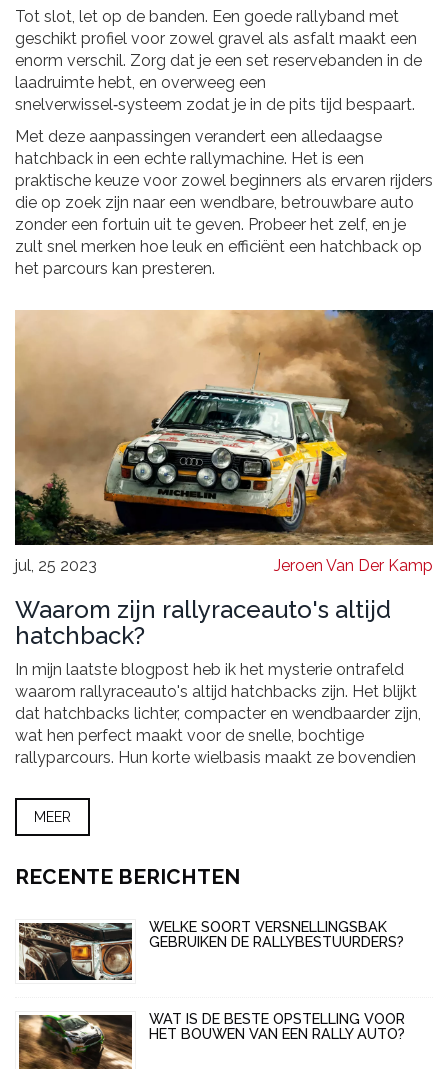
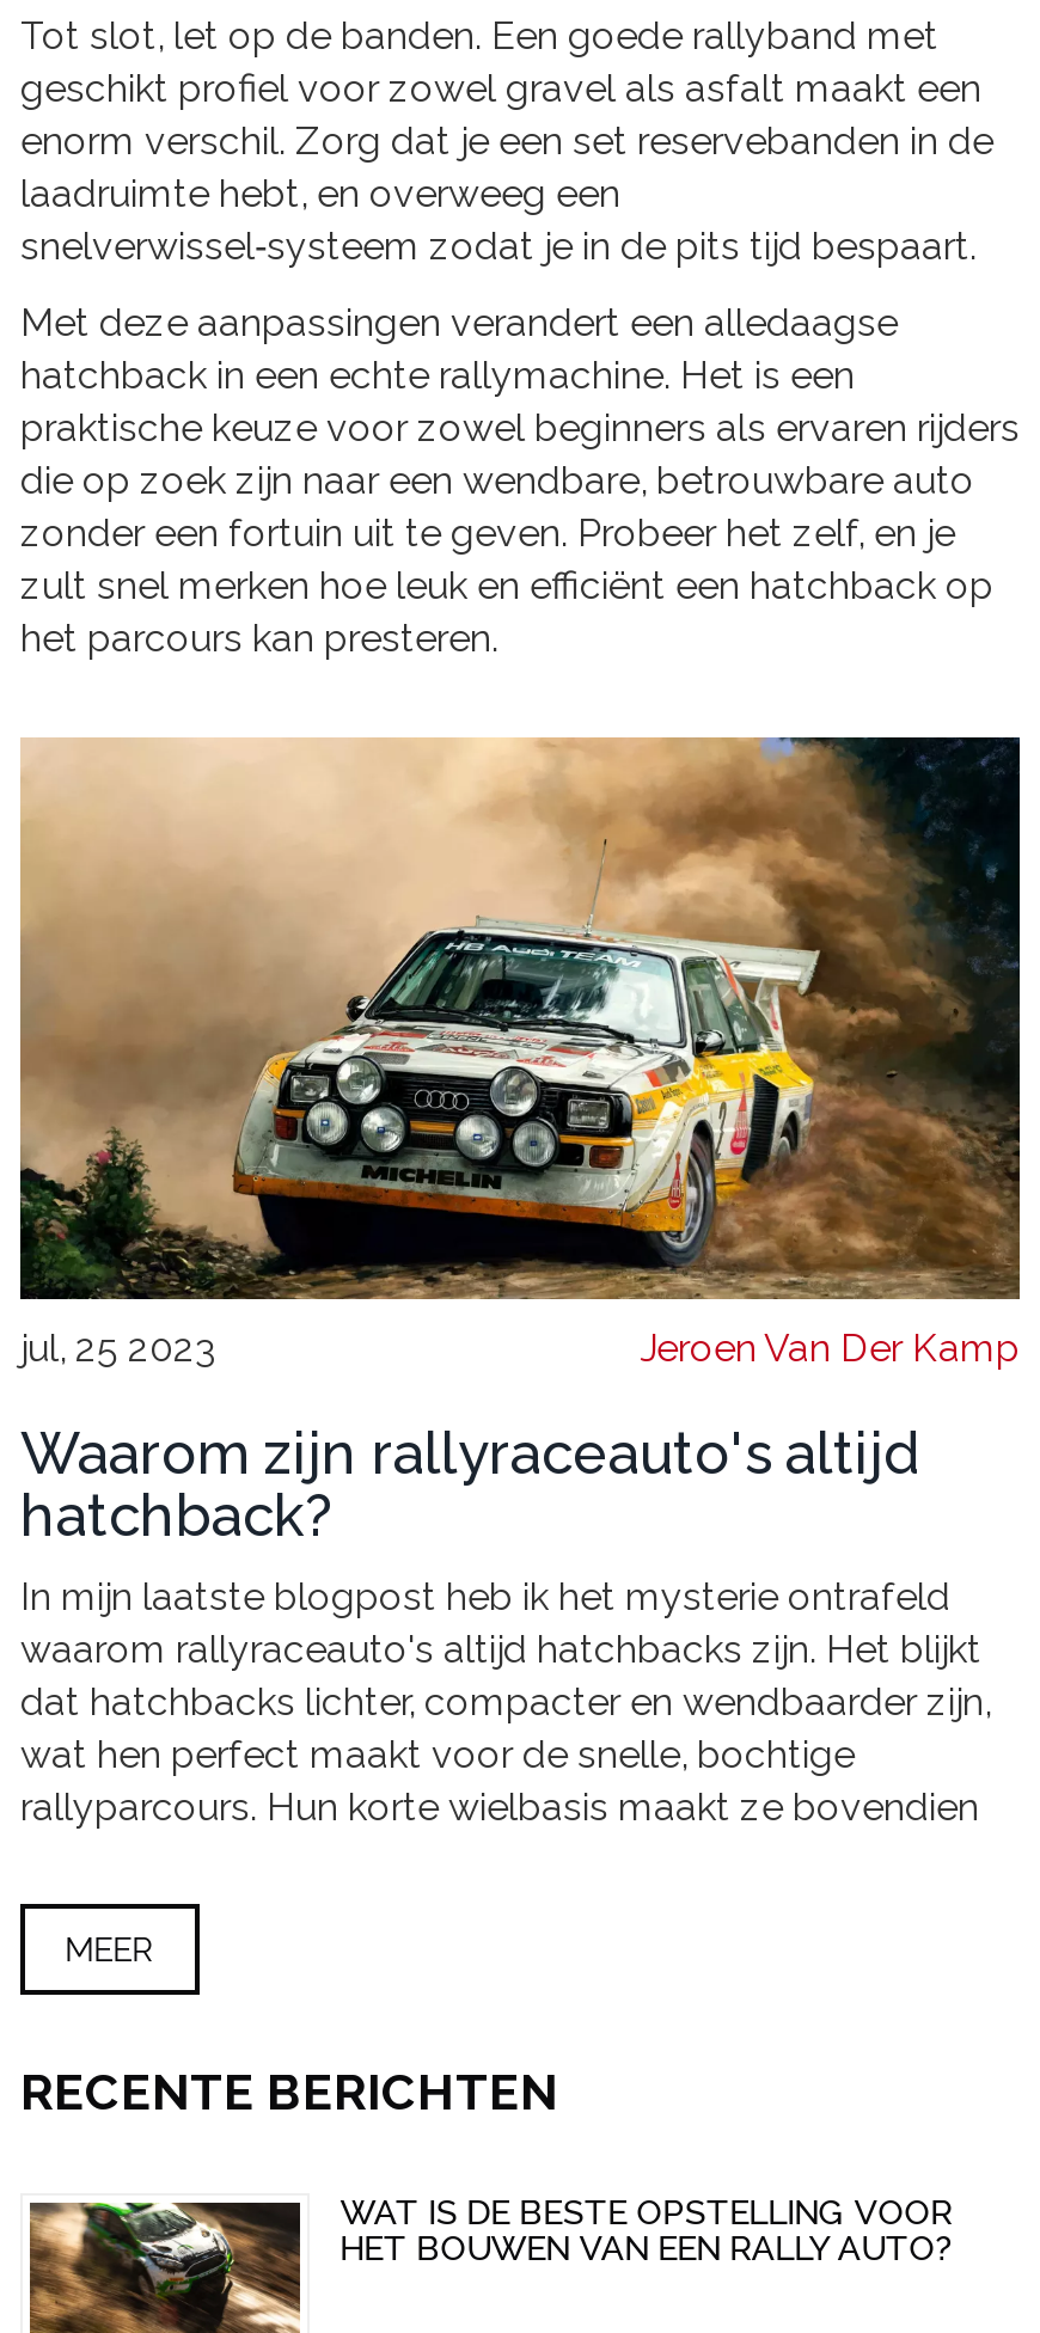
[19,918,404,981] [image] | WELKE SOORT VERSNELLINGSBAK | GEBRUIKEN DE RALLYBESTUURDERS? -> none

